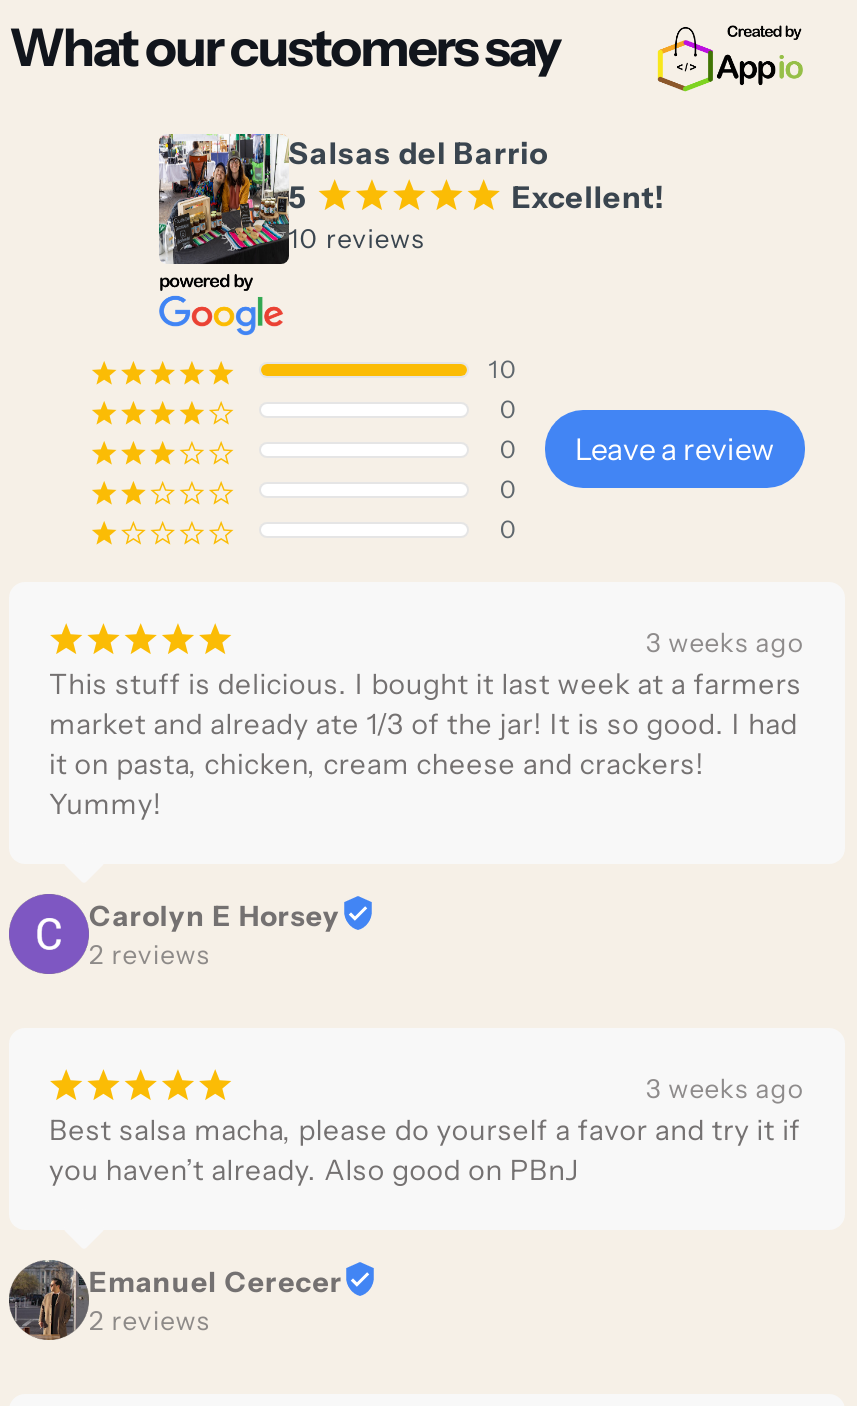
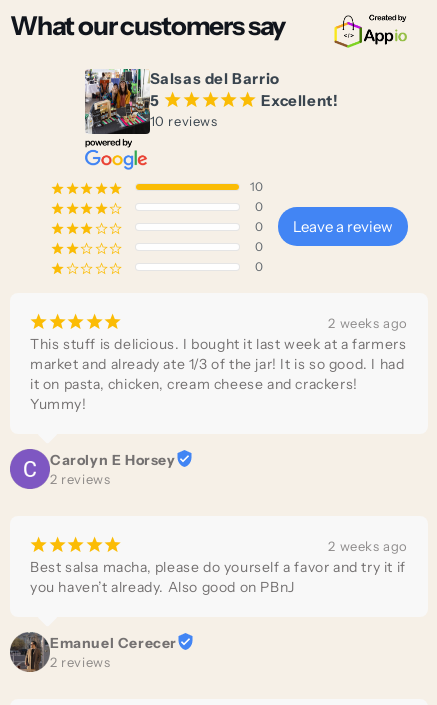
[646,627,805,659] 3 weeks ago -> [328,315,408,331] 2 weeks ago
[646,1073,805,1105] 3 weeks ago -> [328,538,408,554] 2 weeks ago

